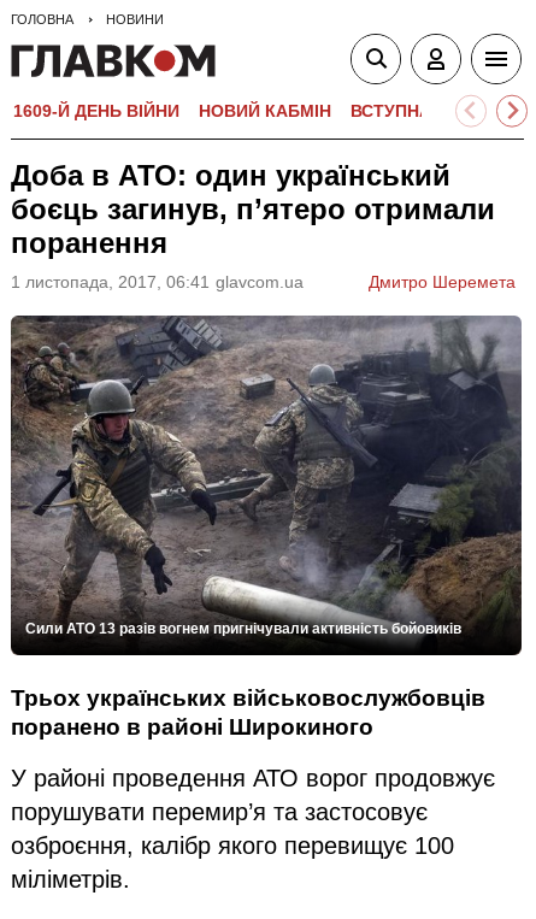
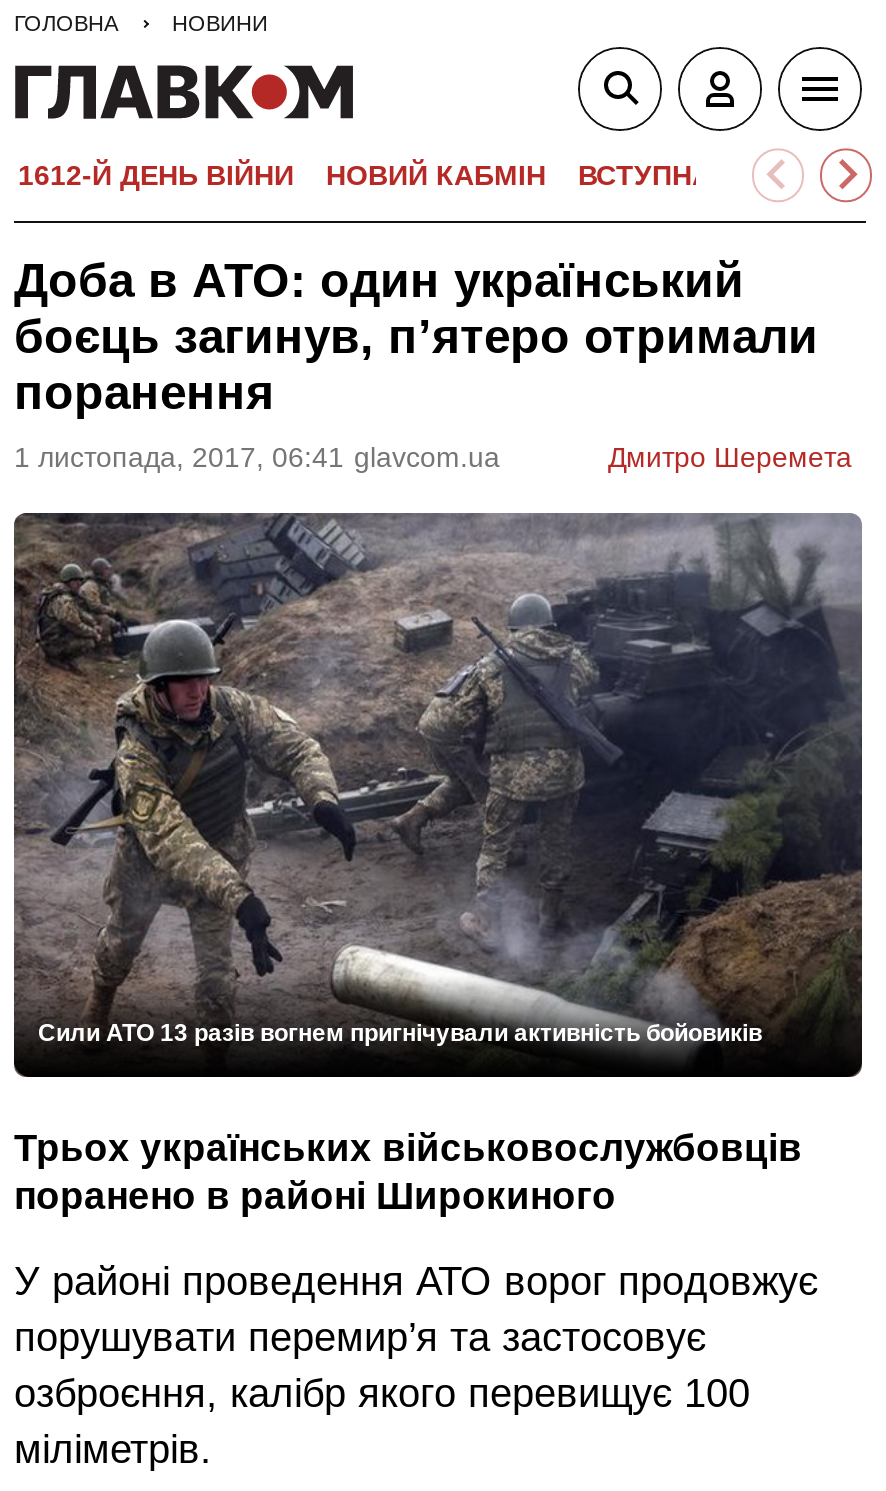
[13,100,179,119] 1609-Й ДЕНЬ ВІЙНИ -> [18,159,294,191] 1612-Й ДЕНЬ ВІЙНИ

